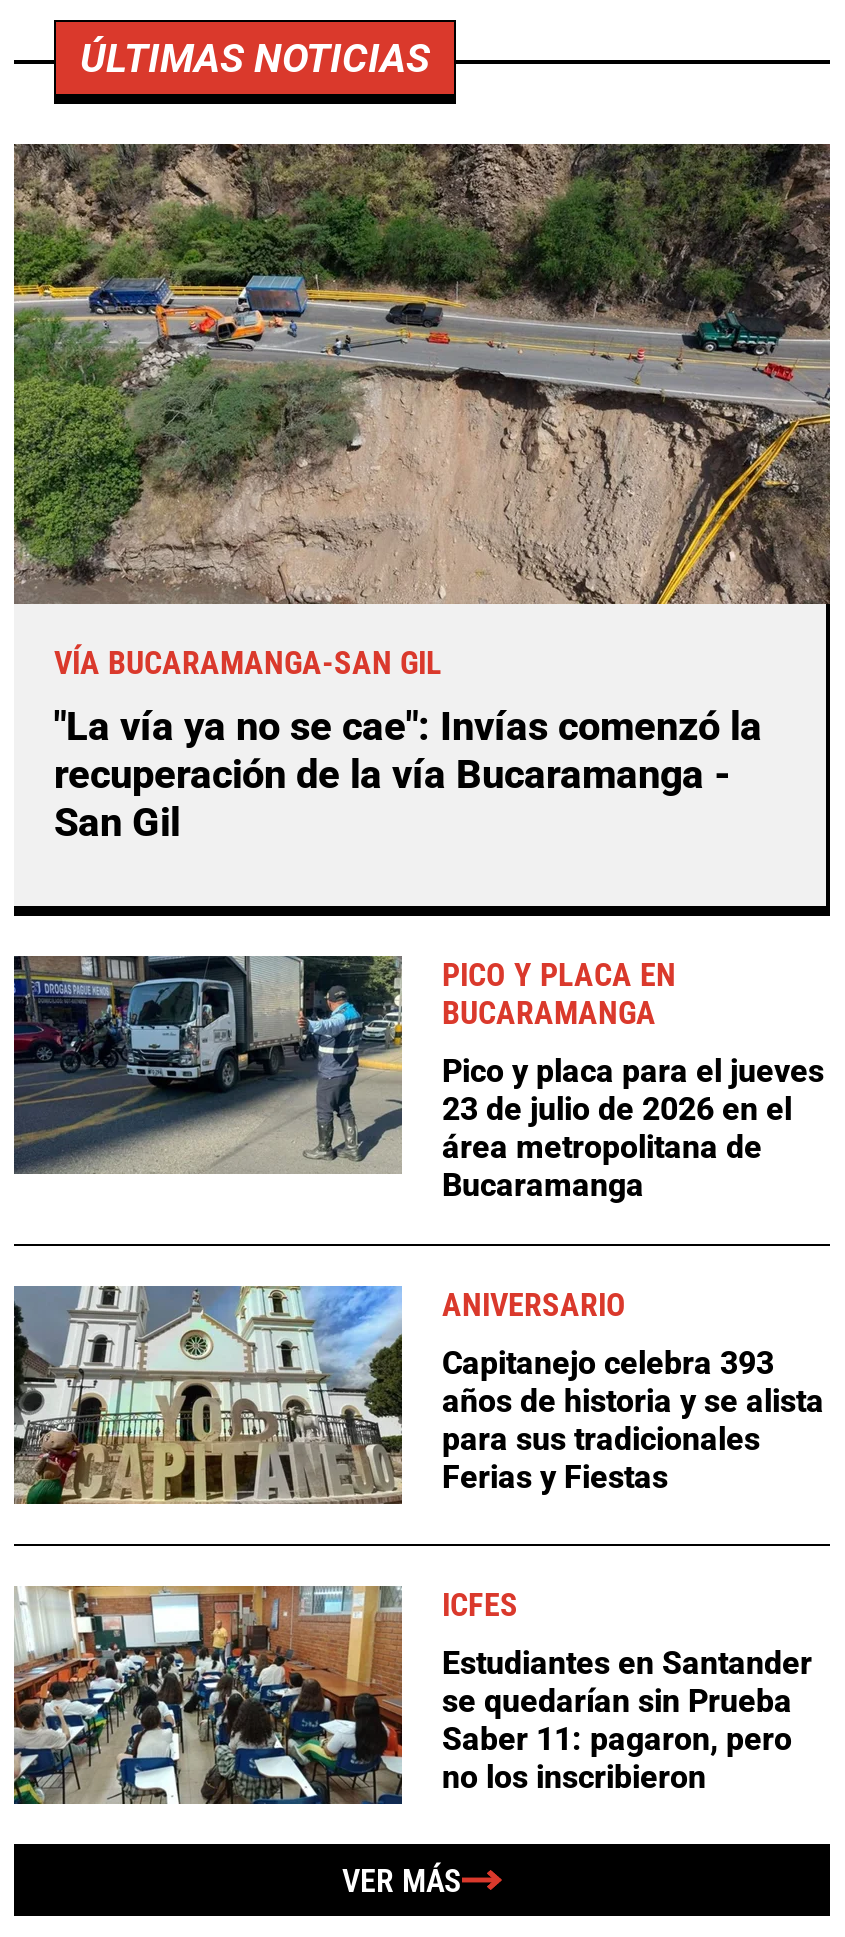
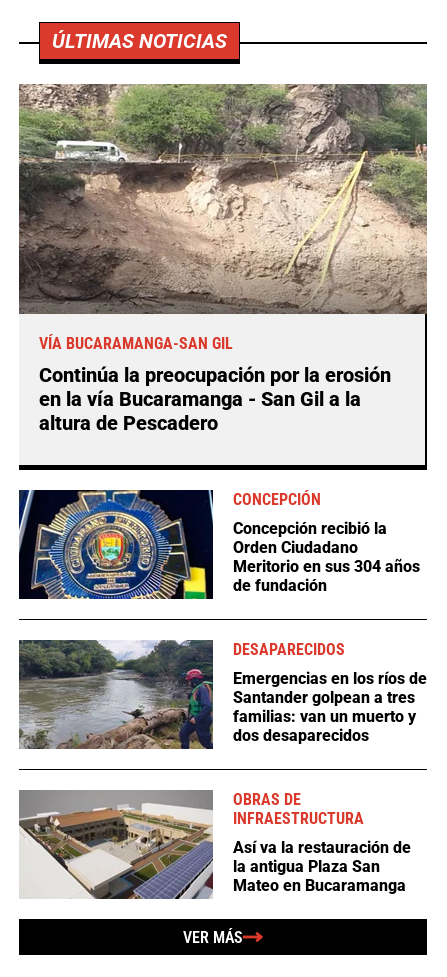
[14,144,830,606] [image] -> [19,83,427,315] [image]
[54,702,762,846] "La vía ya no se cae": Invías comenzó la | recuperación de la vía Bucaramanga - | San Gil -> [39,363,391,435] Continúa la preocupación por la erosión | en la vía Bucaramanga - San Gil a la | altura de Pescadero
[14,954,676,1176] [image] | PICO Y PLACA EN | BUCARAMANGA -> [19,489,321,600] [image] | CONCEPCIÓN
[442,1052,824,1204] Pico y placa para el jueves | 23 de julio de 2026 en el | área metropolitana de | Bucaramanga -> [233,519,420,595] Concepción recibió la | Orden Ciudadano | Meritorio en sus 304 años | de fundación
[14,1284,626,1504] [image] | ANIVERSARIO -> [19,639,345,749] [image] | DESAPARECIDOS
[442,1344,824,1496] Capitanejo celebra 393 | años de historia y se alista | para sus tradicionales | Ferias y Fiestas -> [233,669,427,745] Emergencias en los ríos de | Santander golpean a tres | familias: van un muerto y | dos desaparecidos
[12,1584,518,1806] [image] | ICFES -> [19,790,364,900] [image] | OBRAS DE | INFRAESTRUCTURA
[442,1644,812,1796] Estudiantes en Santander | se quedarían sin Prueba | Saber 11: pagaron, pero | no los inscribieron -> [233,838,411,895] Así va la restauración de | la antigua Plaza San | Mateo en Bucaramanga

